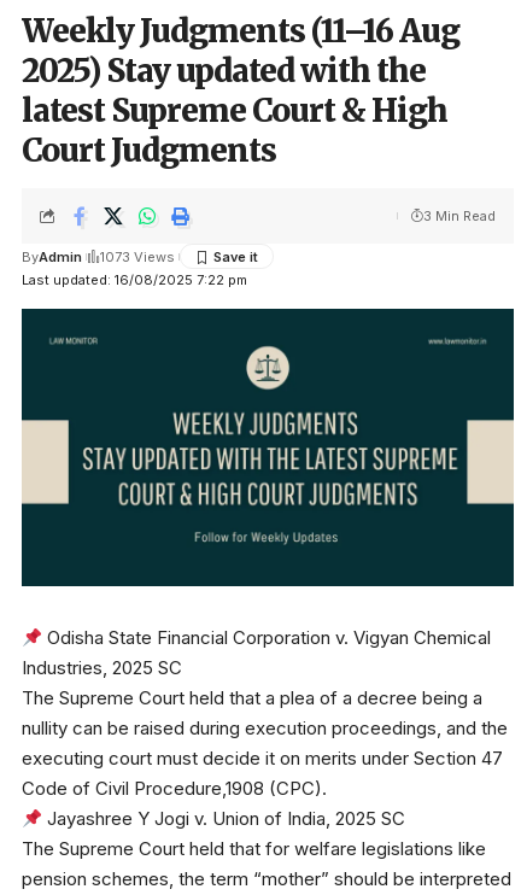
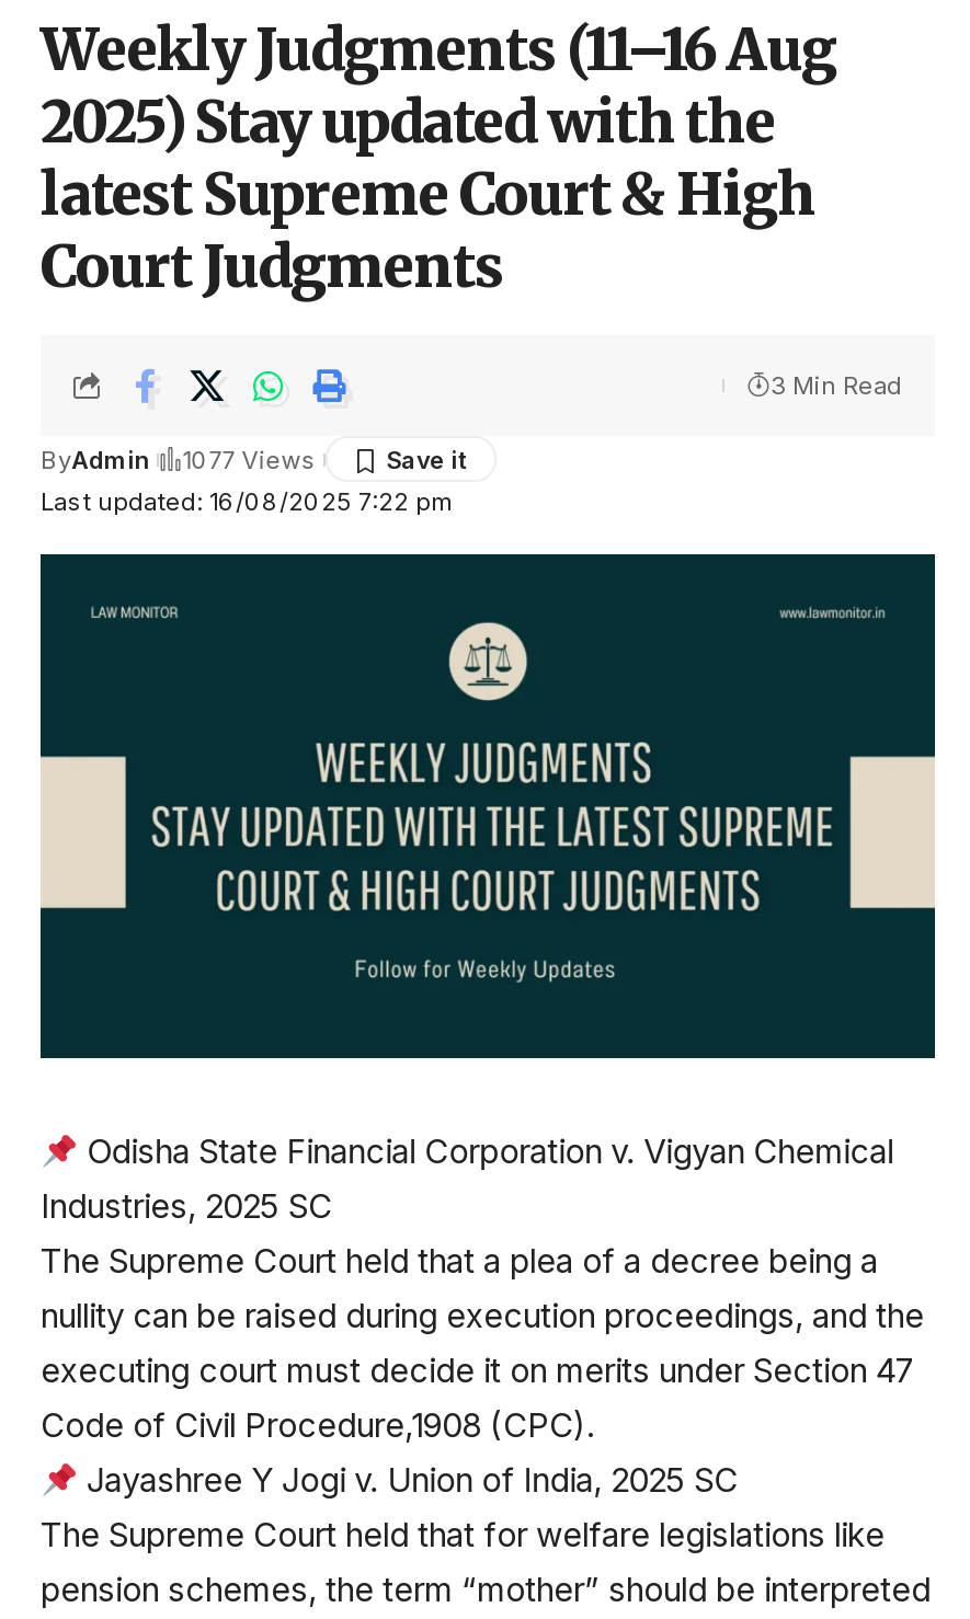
[22,248,175,265] ByAdmin 1073 Views -> [41,445,316,475] ByAdmin 1077 Views

